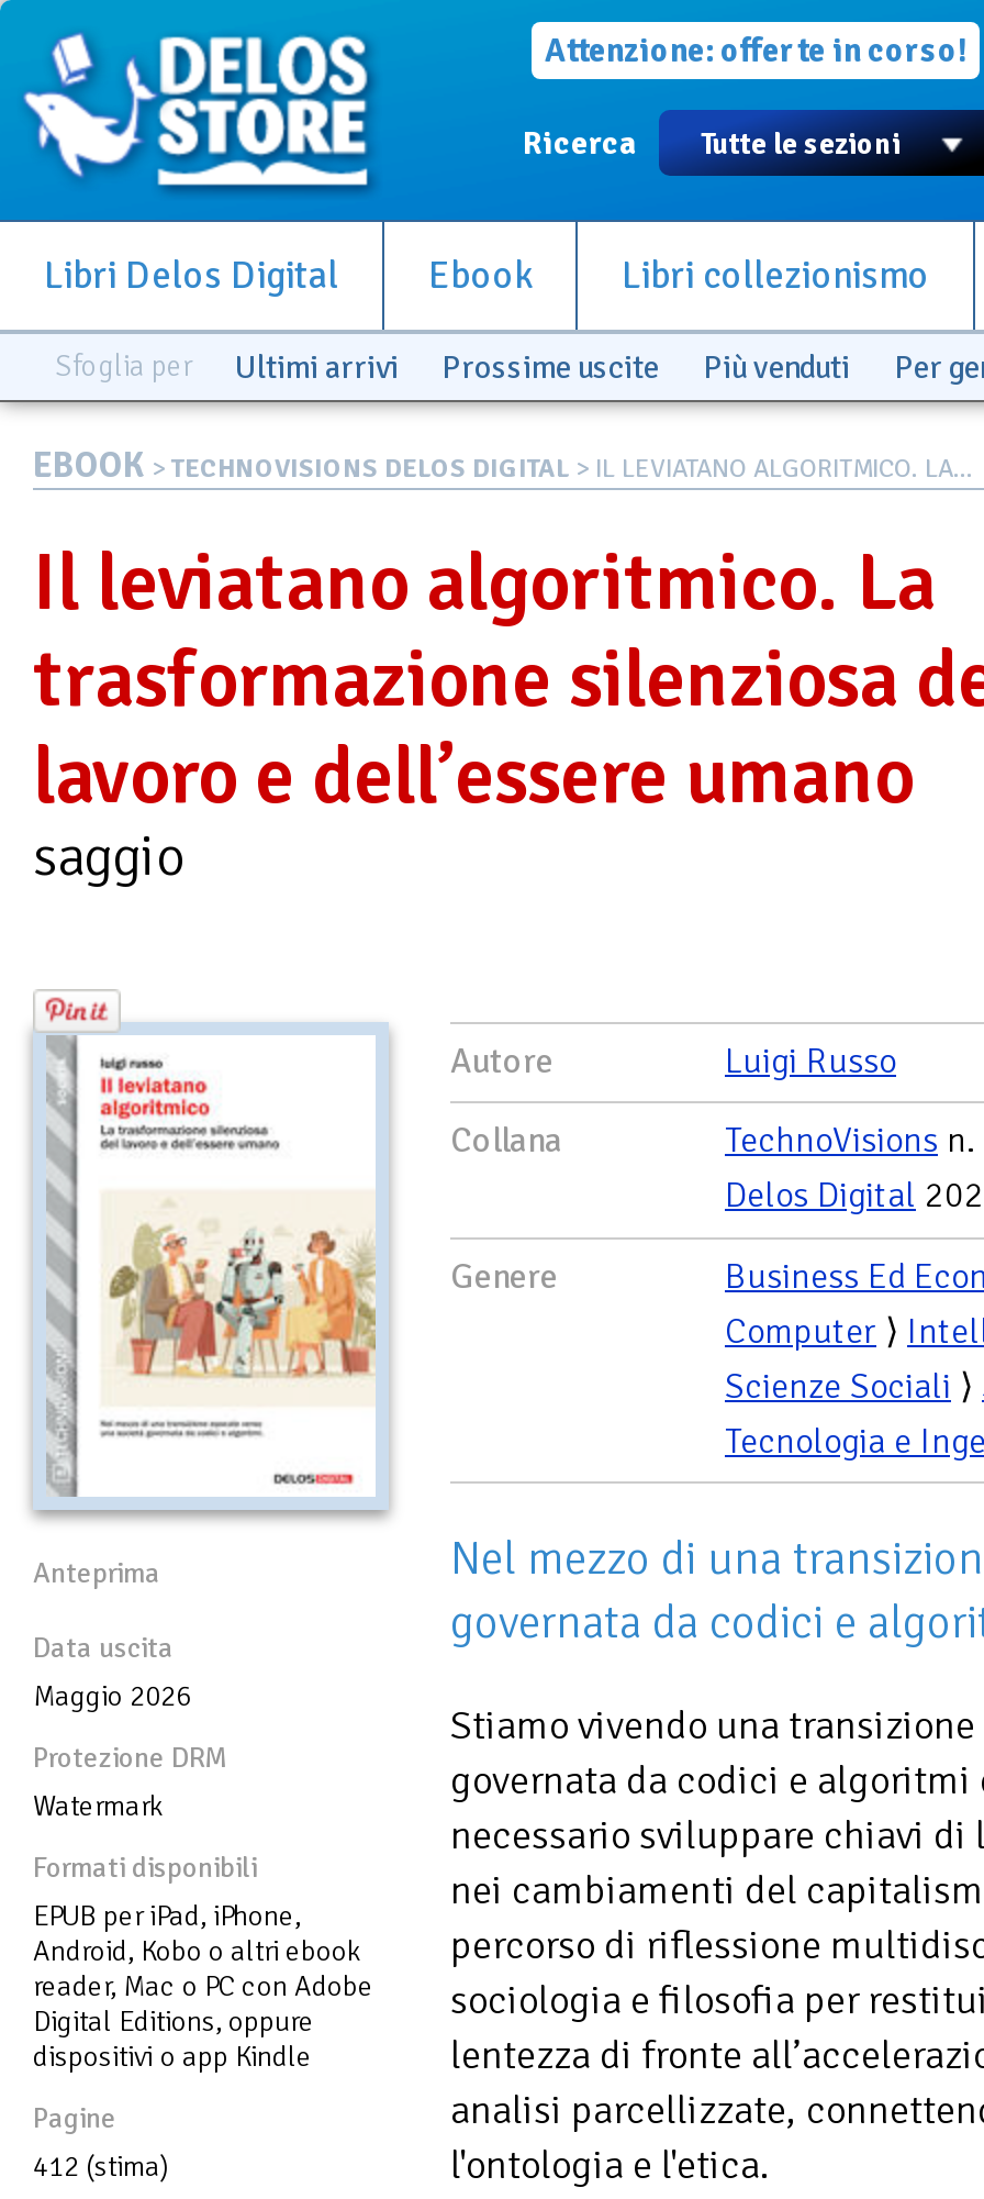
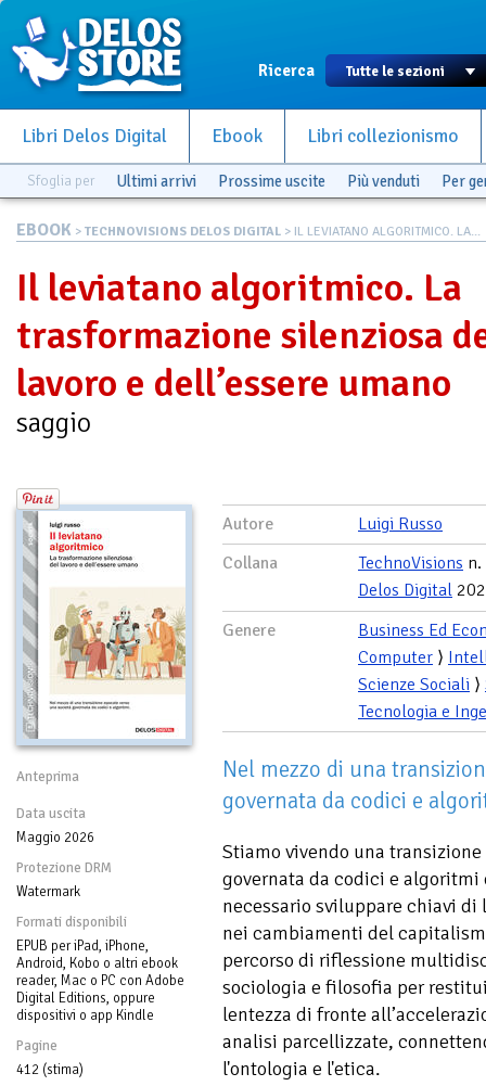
[545,31,966,70] Attenzione: offerte in corso! -> none

